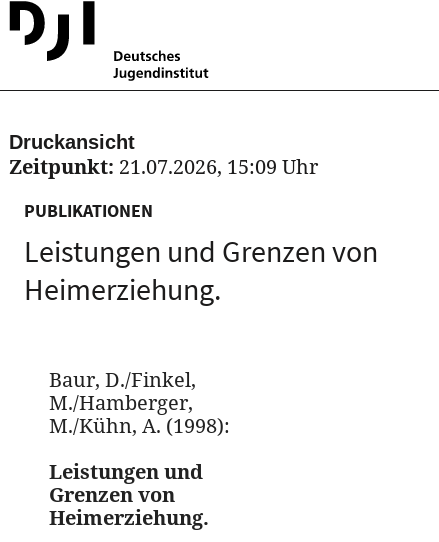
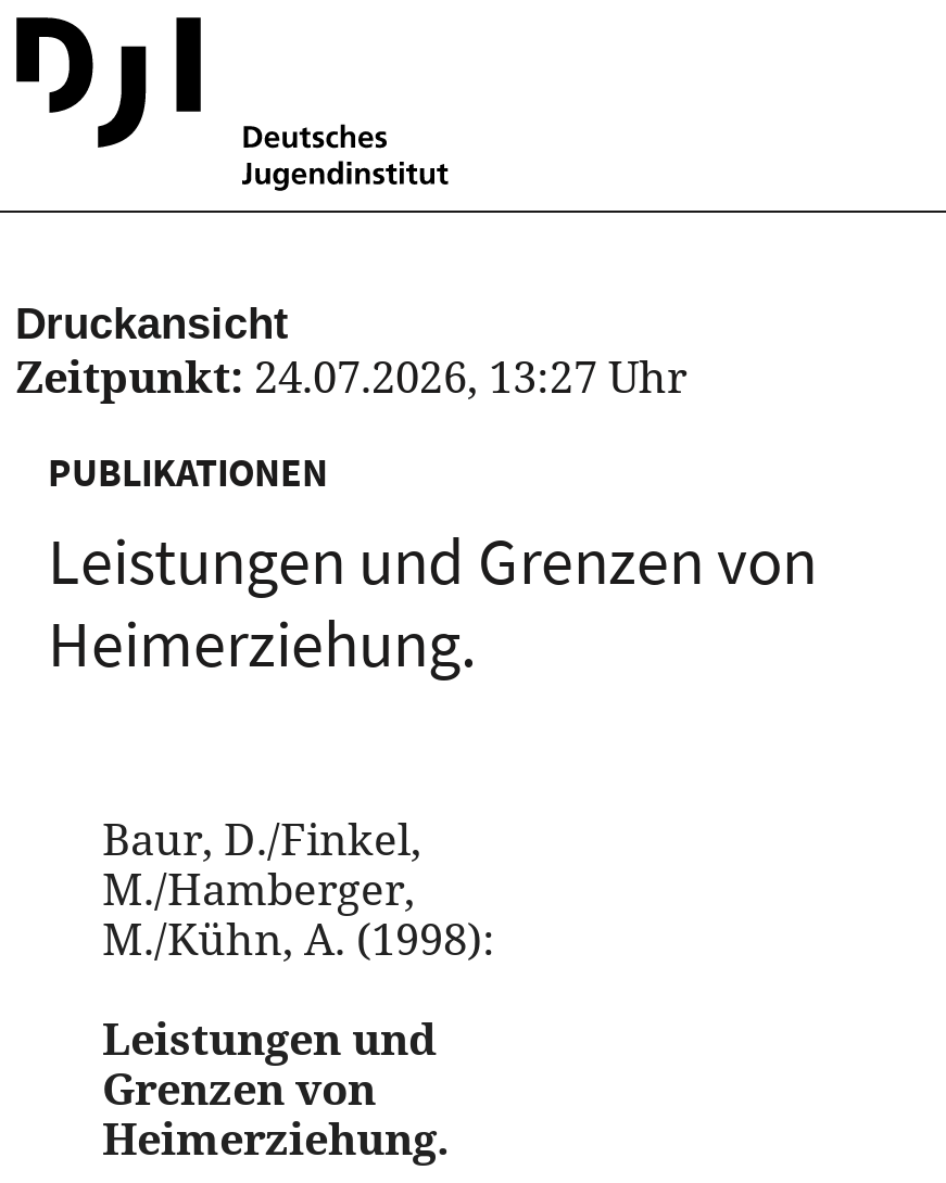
[9,153,318,180] Zeitpunkt: 21.07.2026, 15:09 Uhr -> [15,347,686,406] Zeitpunkt: 24.07.2026, 13:27 Uhr

